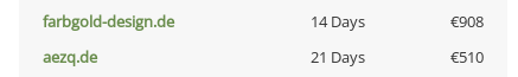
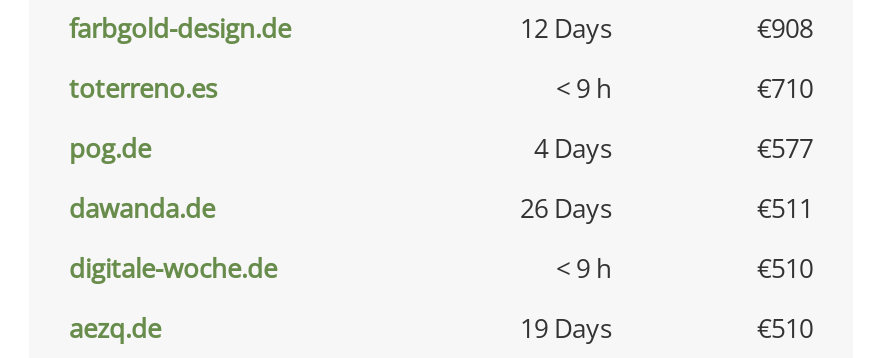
[310,11,364,32] 14 Days -> [520,10,612,46] 12 Days
none -> [69,70,813,286] toterreno.es | < 9 h | €710 | pog.de | 4 Days | €577 | dawanda.de | 26 Days | €511 | digitale-woche.de | < 9 h | €510
[310,46,364,68] 21 Days -> [520,310,612,346] 19 Days

